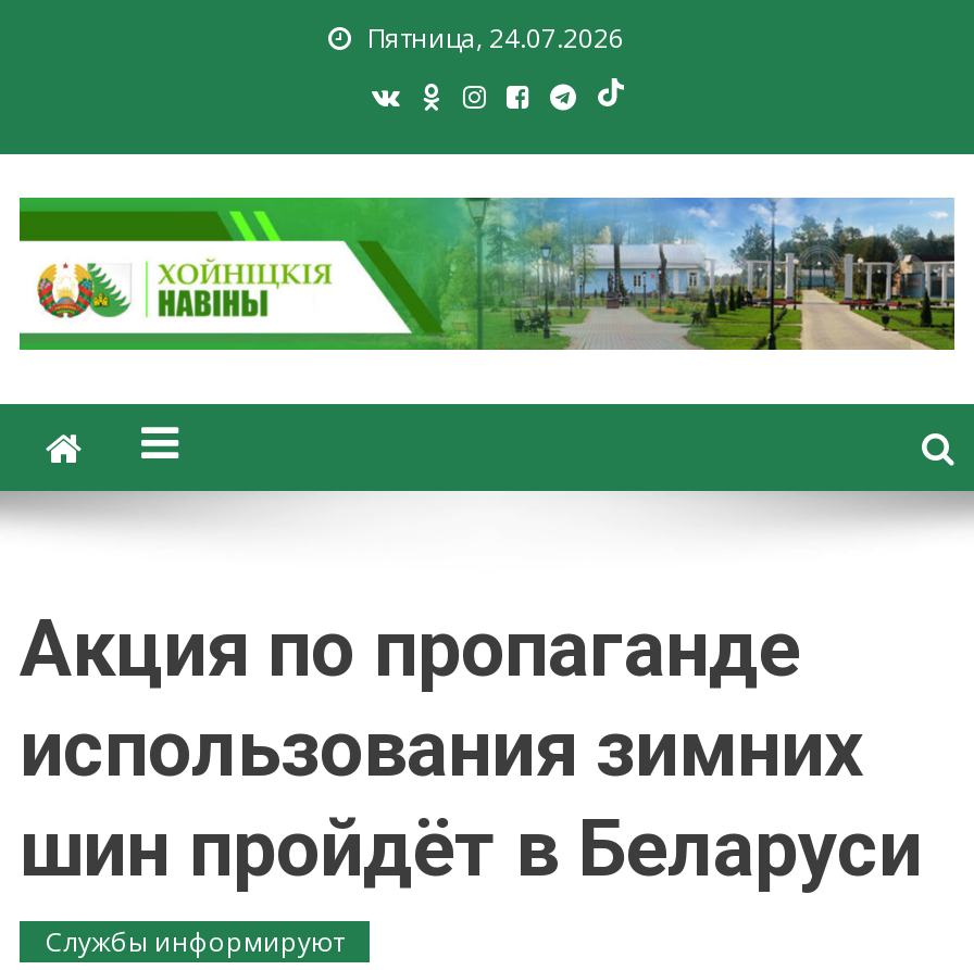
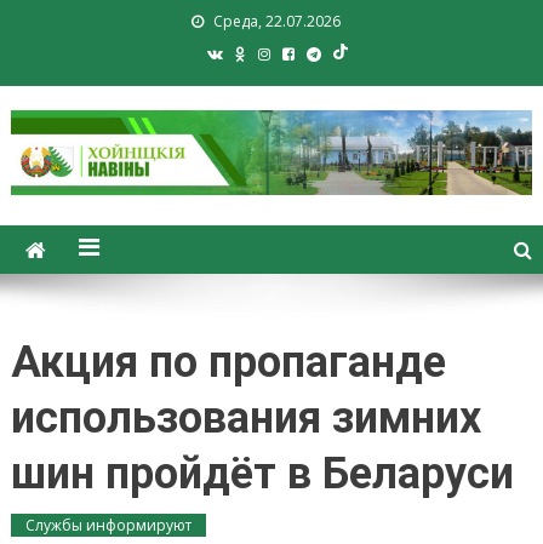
[367,20,624,56] Пятница, 24.07.2026 -> [213,11,340,32] Среда, 22.07.2026

